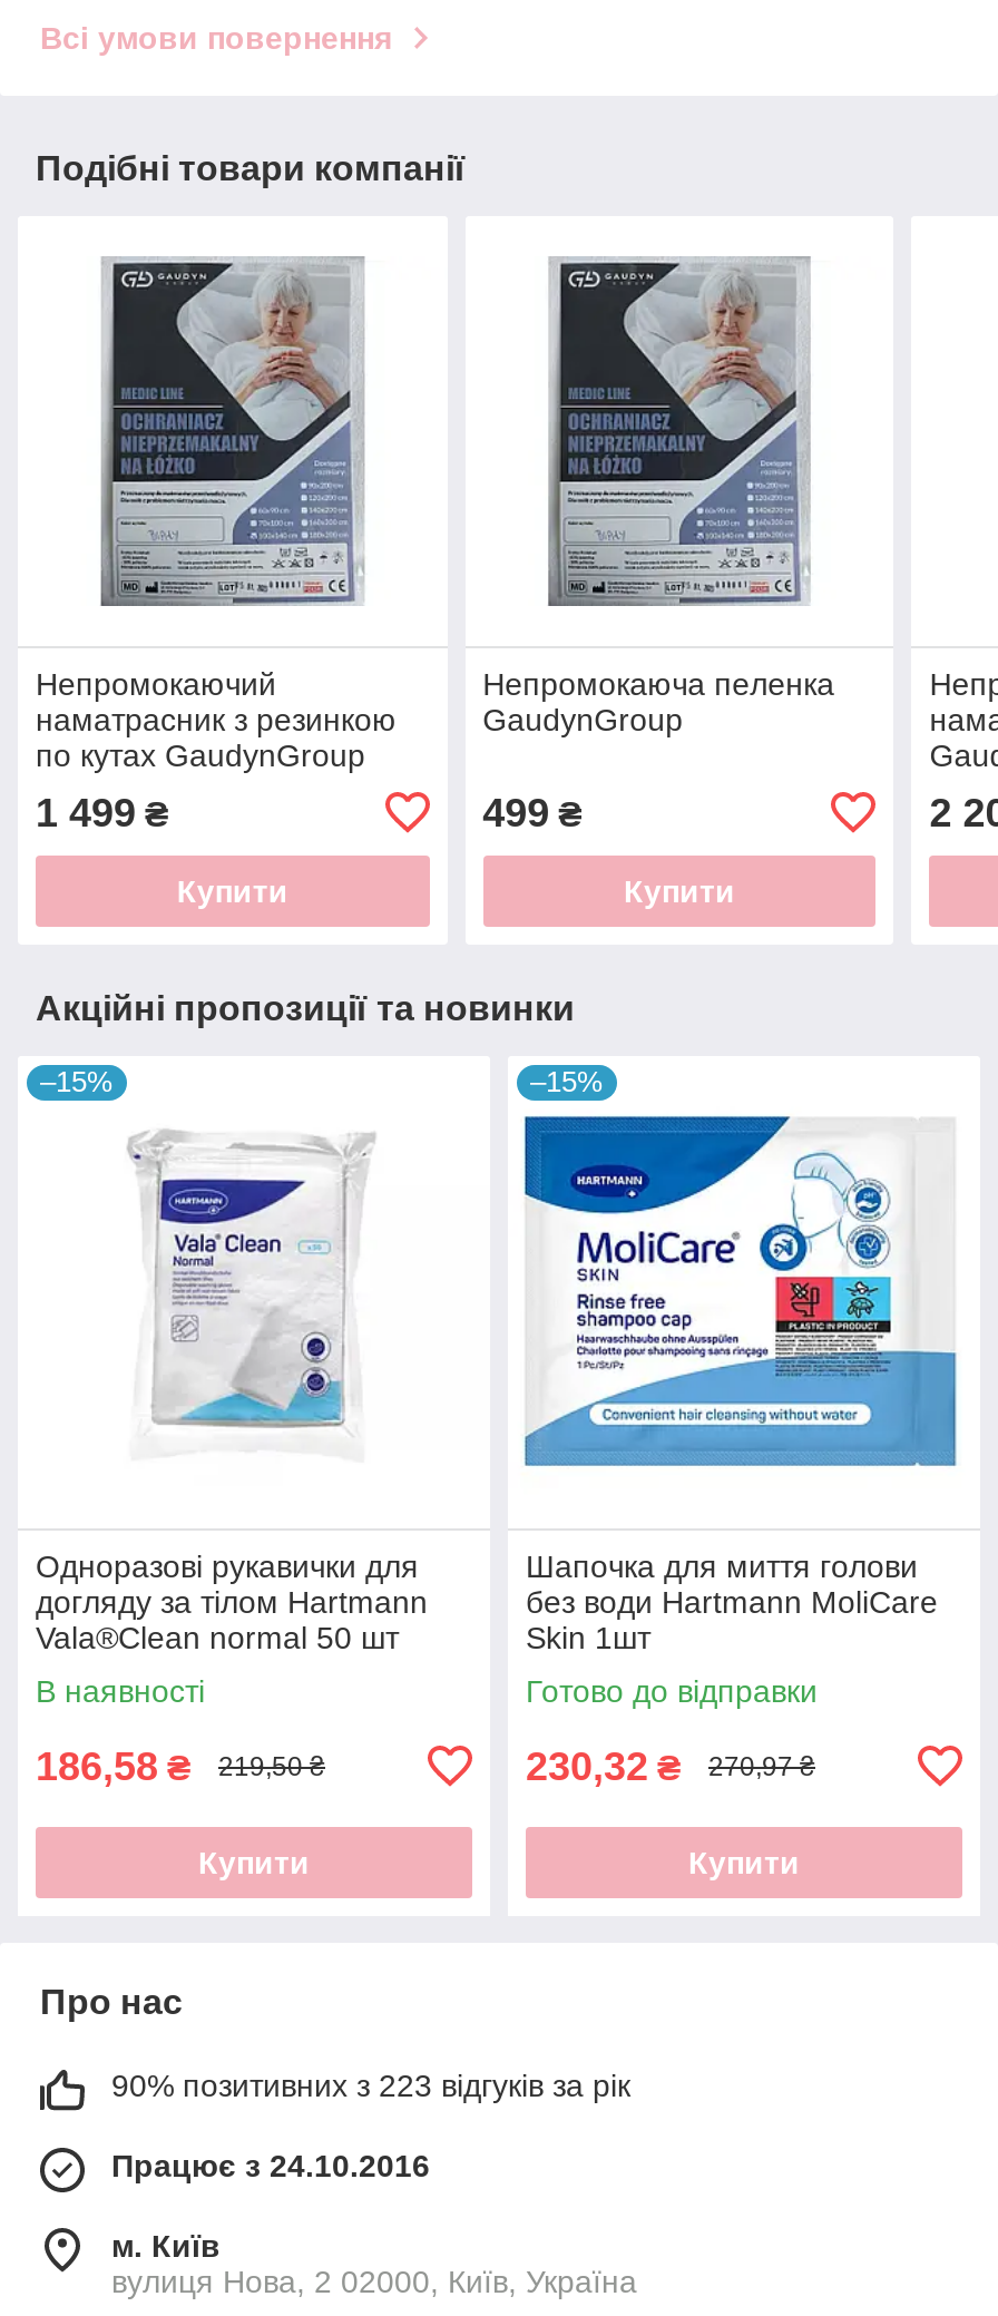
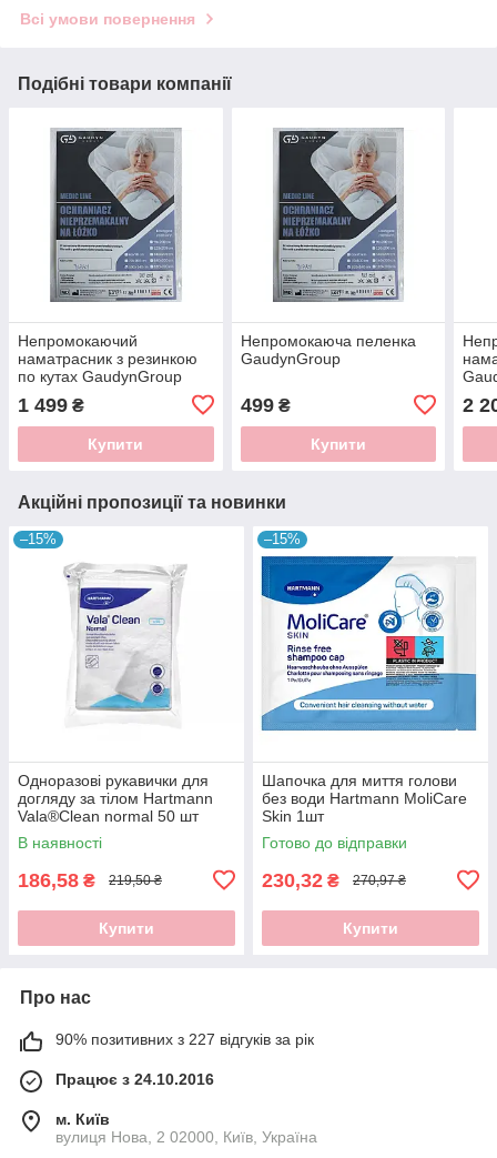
[111,2067,630,2103] 90% позитивних з 223 відгуків за рік -> [55,1030,314,1048] 90% позитивних з 227 відгуків за рік

